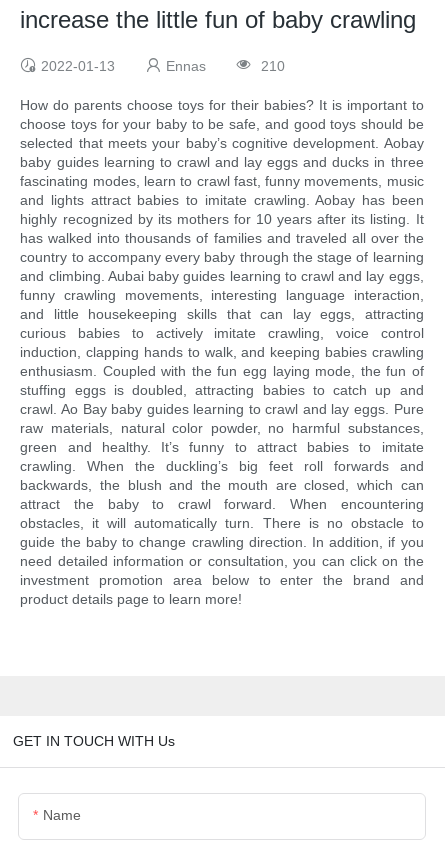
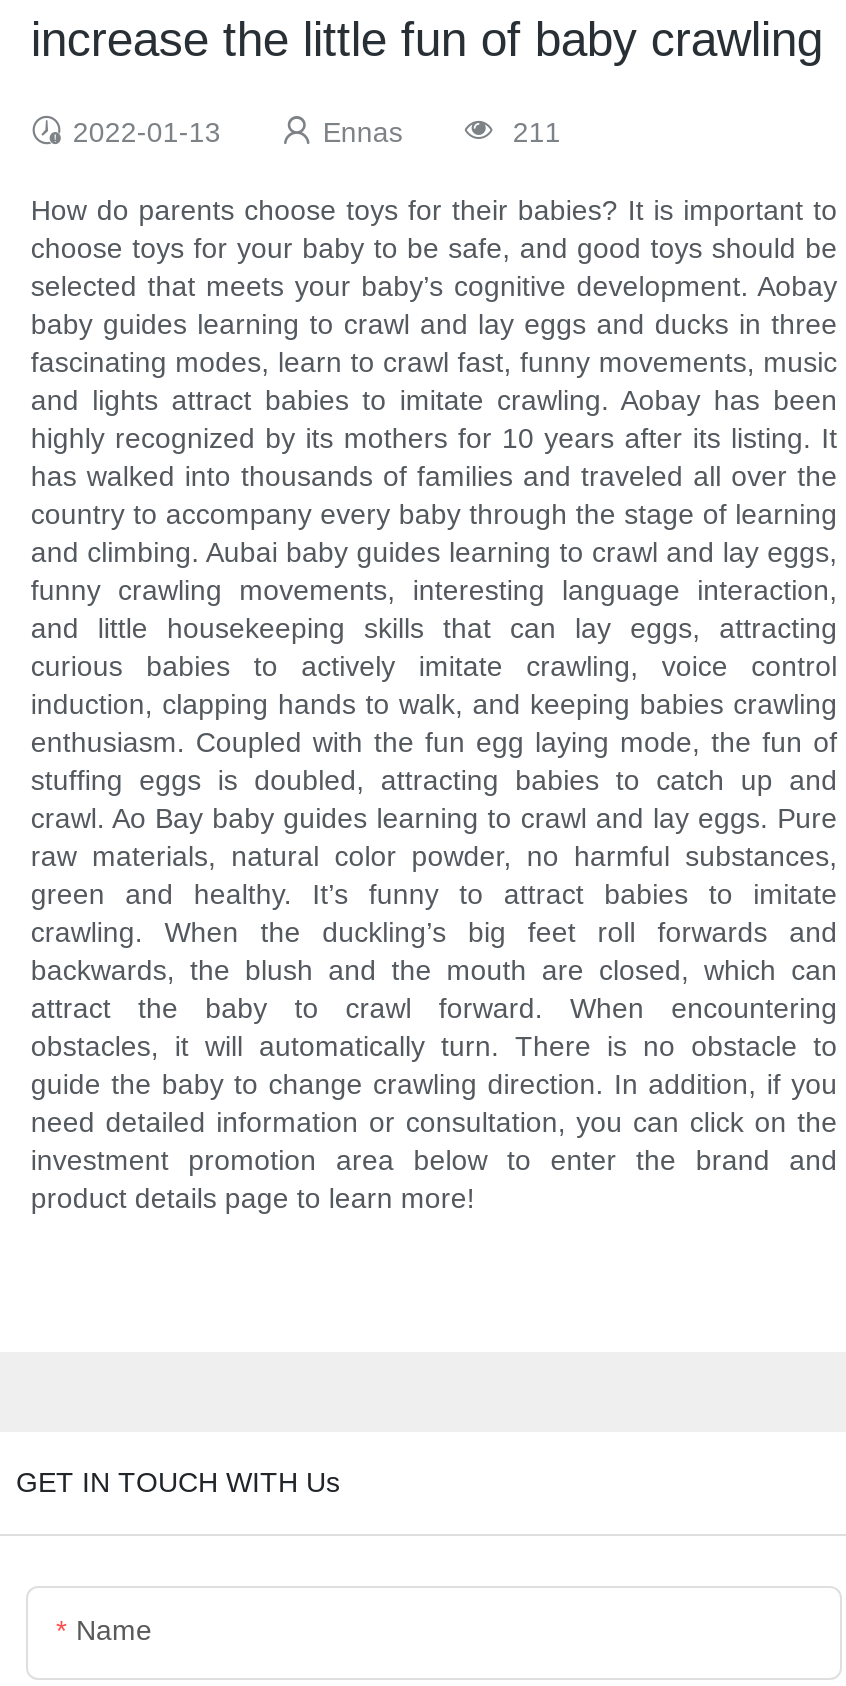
[261,58,285,74] 210 -> [513,116,561,148] 211

